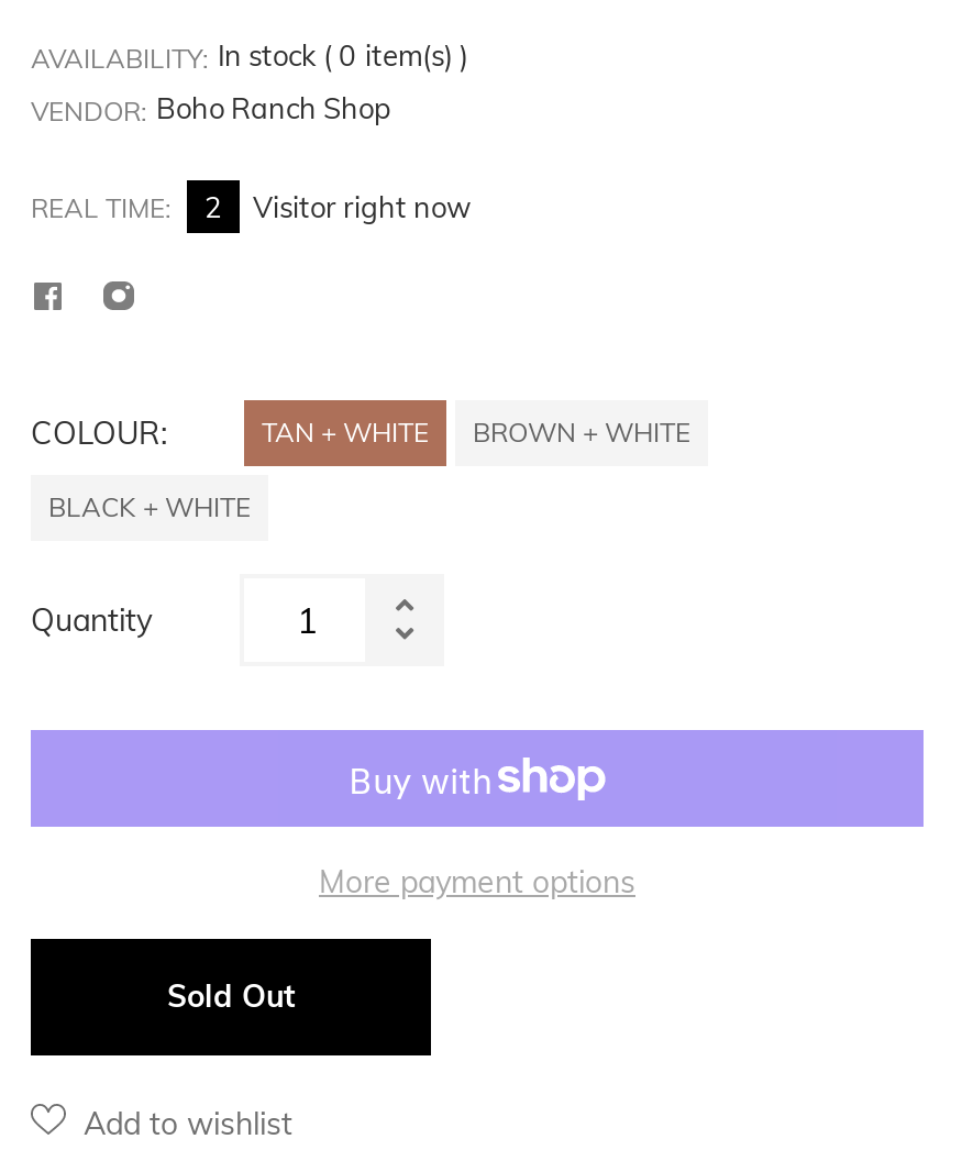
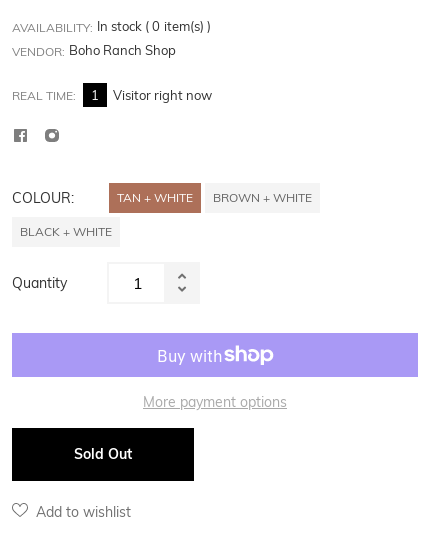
[31,189,471,224] REAL TIME: 2 Visitor right now -> [12,87,212,103] REAL TIME: 1 Visitor right now

